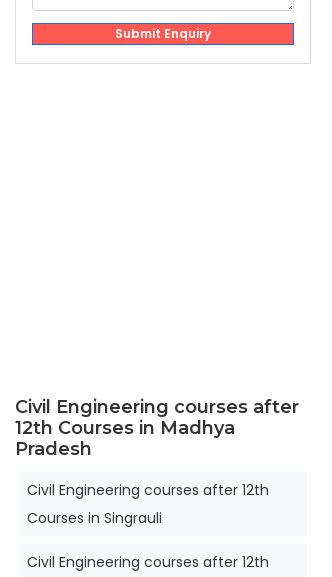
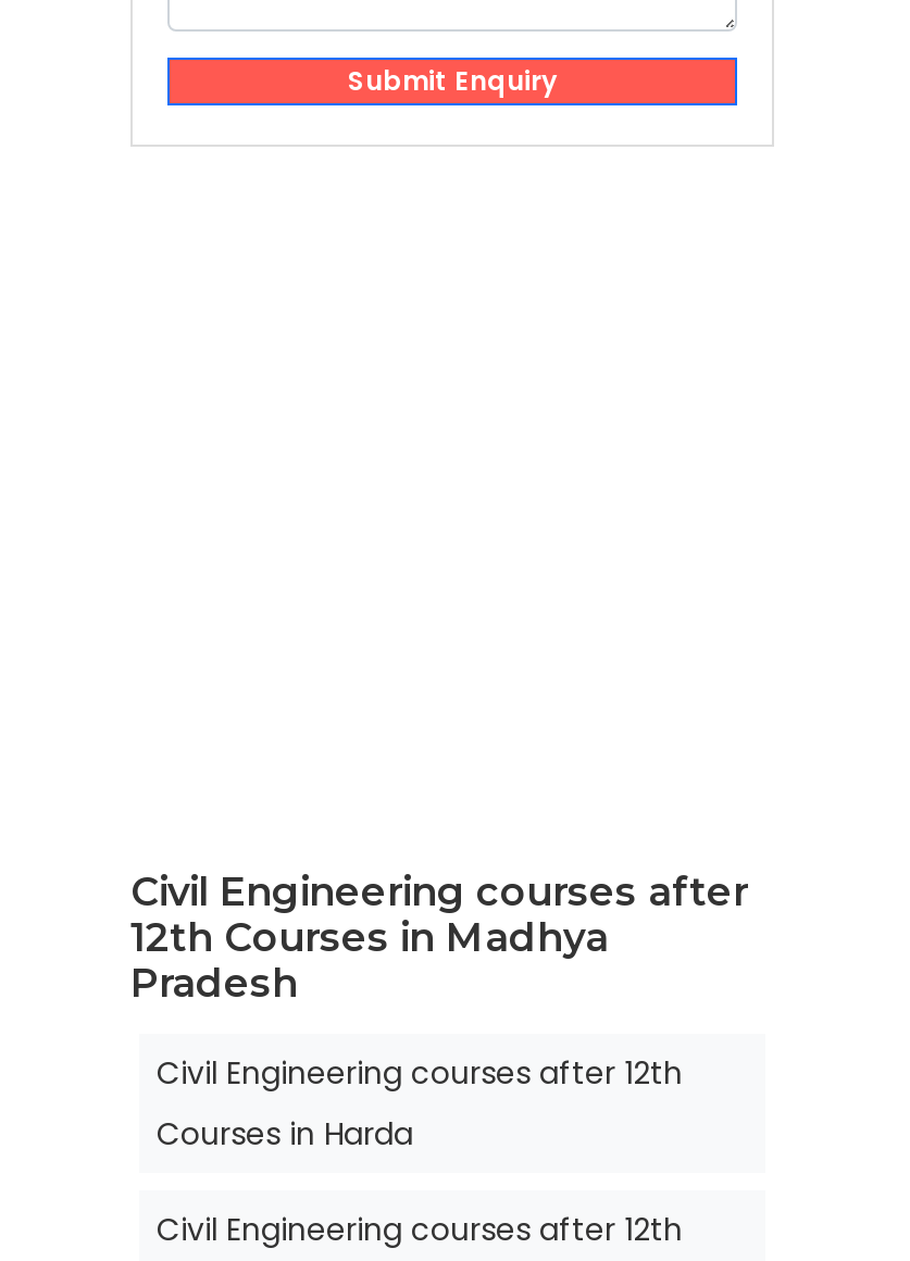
[27,508,162,528] Courses in Singrauli -> [157,1112,413,1156] Courses in Harda

